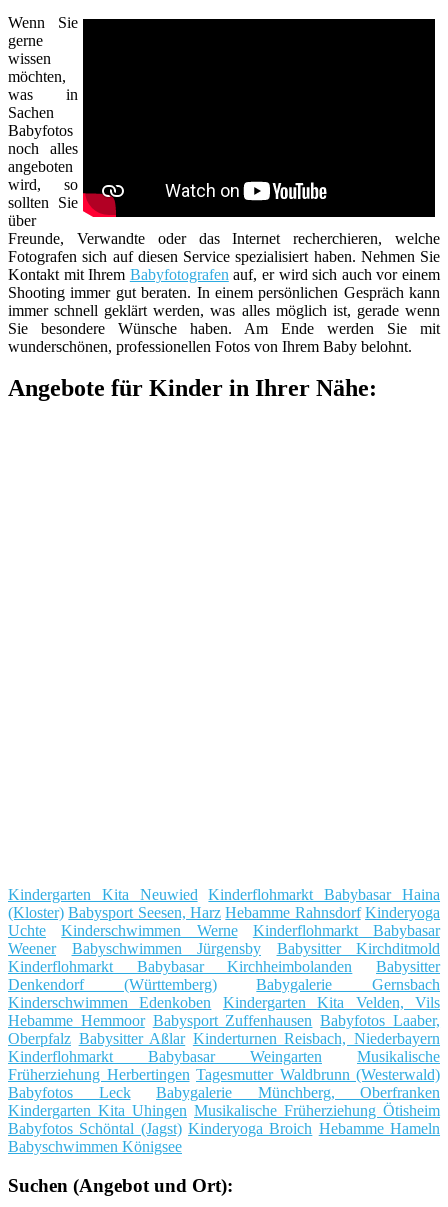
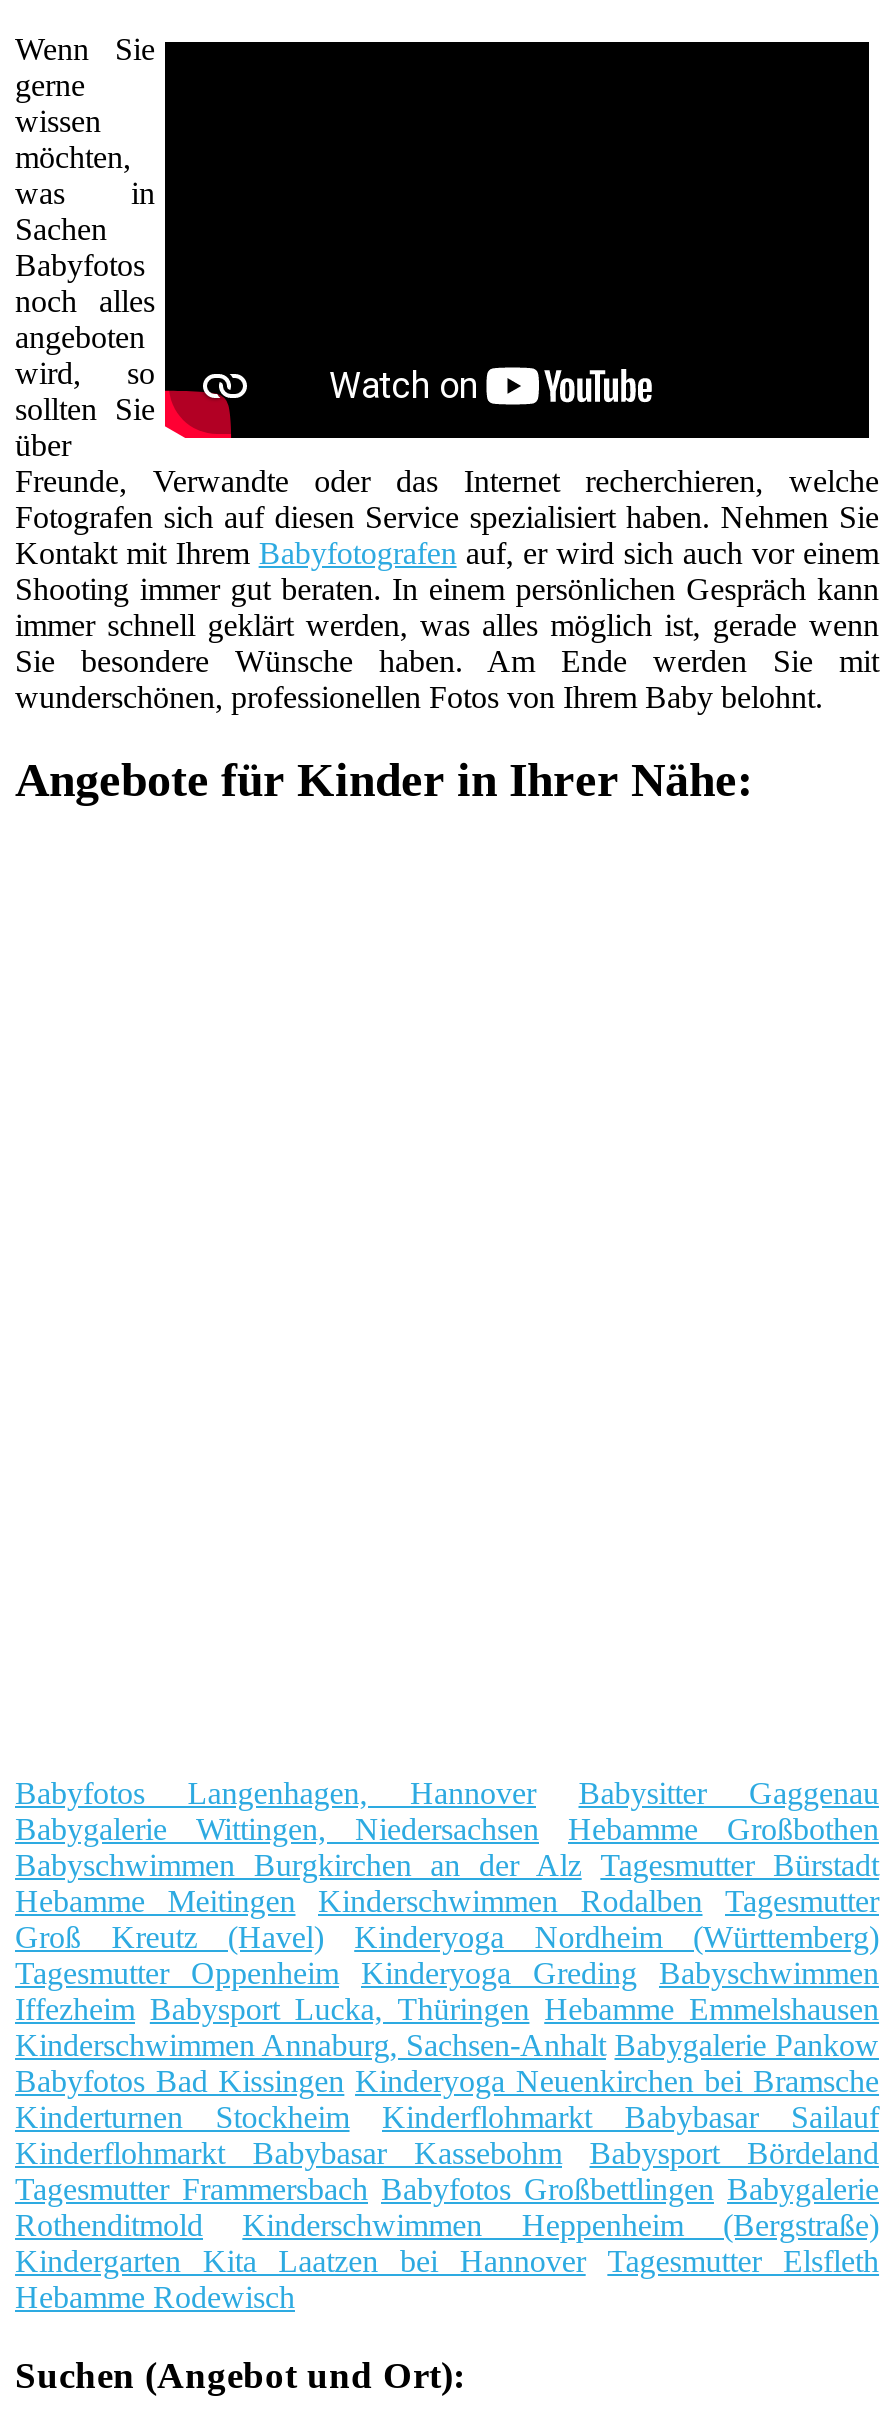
[8,886,440,1155] Kindergarten Kita Neuwied | Kinderflohmarkt Babybasar Haina | (Kloster) Babysport Seesen, Harz Hebamme Rahnsdorf Kinderyoga | Uchte | Kinderschwimmen Werne | Kinderflohmarkt Babybasar | Weener | Babyschwimmen Jürgensby | Babysitter Kirchditmold | Kinderflohmarkt Babybasar Kirchheimbolanden | Babysitter | Denkendorf (Württemberg) | Babygalerie Gernsbach | Kinderschwimmen Edenkoben | Kindergarten Kita Velden, Vils | Hebamme Hemmoor Babysport Zuffenhausen Babyfotos Laaber, | Oberpfalz Babysitter Aßlar Kinderturnen Reisbach, Niederbayern | Kinderflohmarkt Babybasar Weingarten | Musikalische | Früherziehung Herbertingen Tagesmutter Waldbrunn (Westerwald) | Babyfotos Leck | Babygalerie Münchberg, Oberfranken | Kindergarten Kita Uhingen Musikalische Früherziehung Ötisheim | Babyfotos Schöntal (Jagst) Kinderyoga Broich Hebamme Hameln | Babyschwimmen Königsee -> [15,1777,879,2315] Babyfotos Langenhagen, Hannover | Babysitter Gaggenau | Babygalerie Wittingen, Niedersachsen | Hebamme Großbothen | Babyschwimmen Burgkirchen an der Alz Tagesmutter Bürstadt | Hebamme Meitingen | Kinderschwimmen Rodalben | Tagesmutter | Groß Kreutz (Havel) | Kinderyoga Nordheim (Württemberg) | Tagesmutter Oppenheim | Kinderyoga Greding | Babyschwimmen | Iffezheim Babysport Lucka, Thüringen Hebamme Emmelshausen | Kinderschwimmen Annaburg, Sachsen-Anhalt Babygalerie Pankow | Babyfotos Bad Kissingen Kinderyoga Neuenkirchen bei Bramsche | Kinderturnen Stockheim | Kinderflohmarkt Babybasar Sailauf | Kinderflohmarkt Babybasar Kassebohm | Babysport Bördeland | Tagesmutter Frammersbach Babyfotos Großbettlingen Babygalerie | Rothenditmold | Kinderschwimmen Heppenheim (Bergstraße) | Kindergarten Kita Laatzen bei Hannover | Tagesmutter Elsfleth | Hebamme Rodewisch

